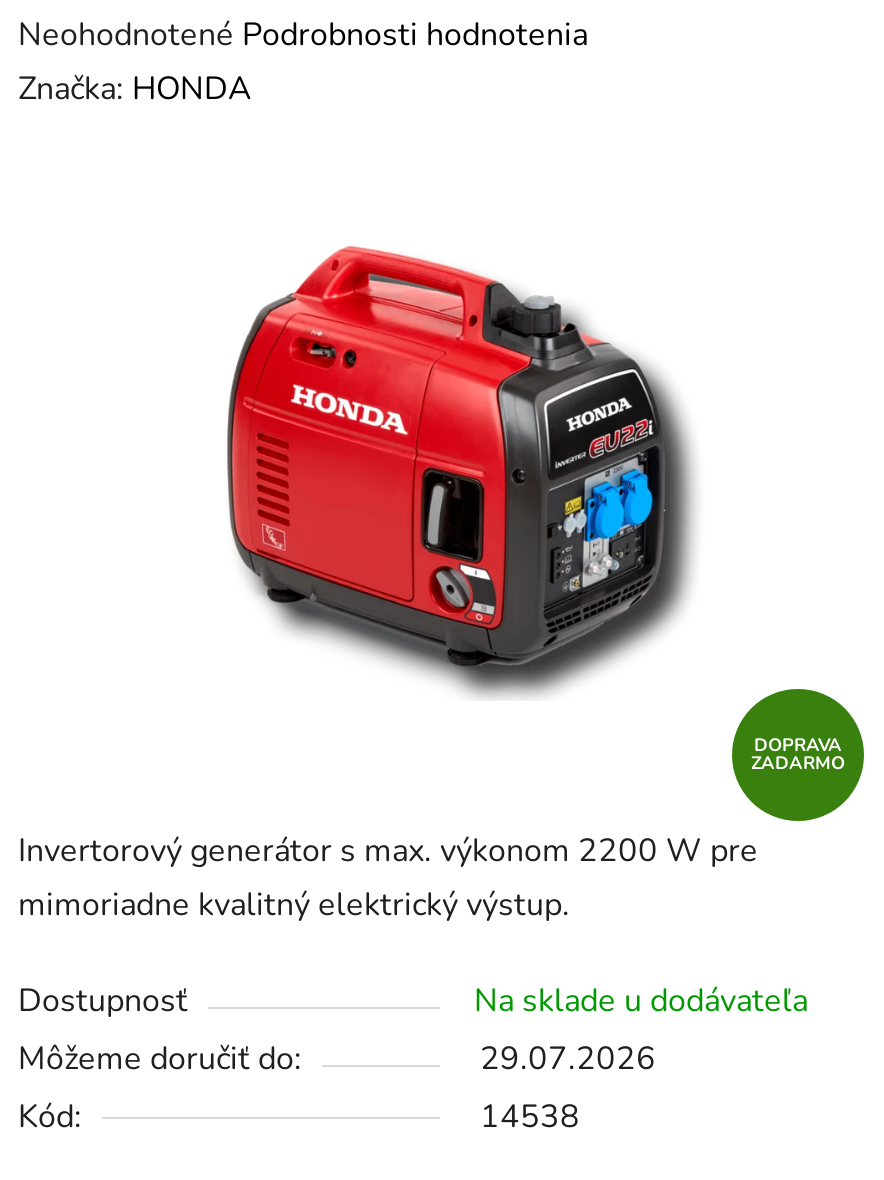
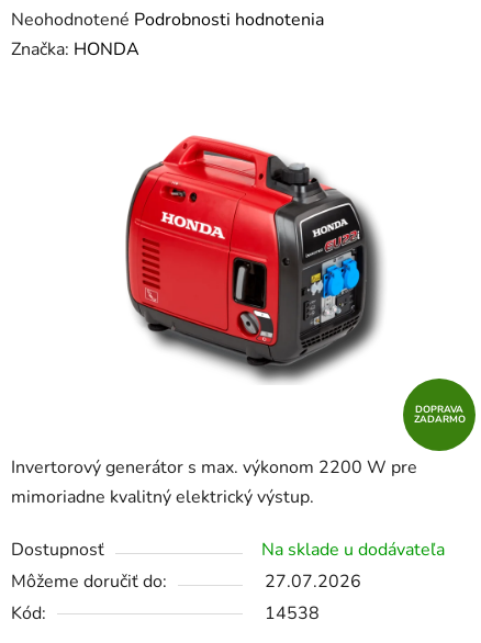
[480,1037,656,1081] 29.07.2026 -> [265,570,361,594] 27.07.2026

